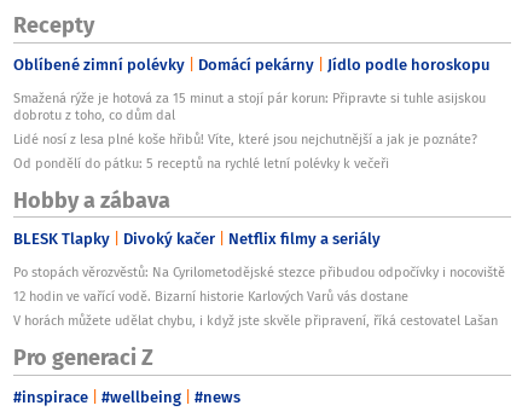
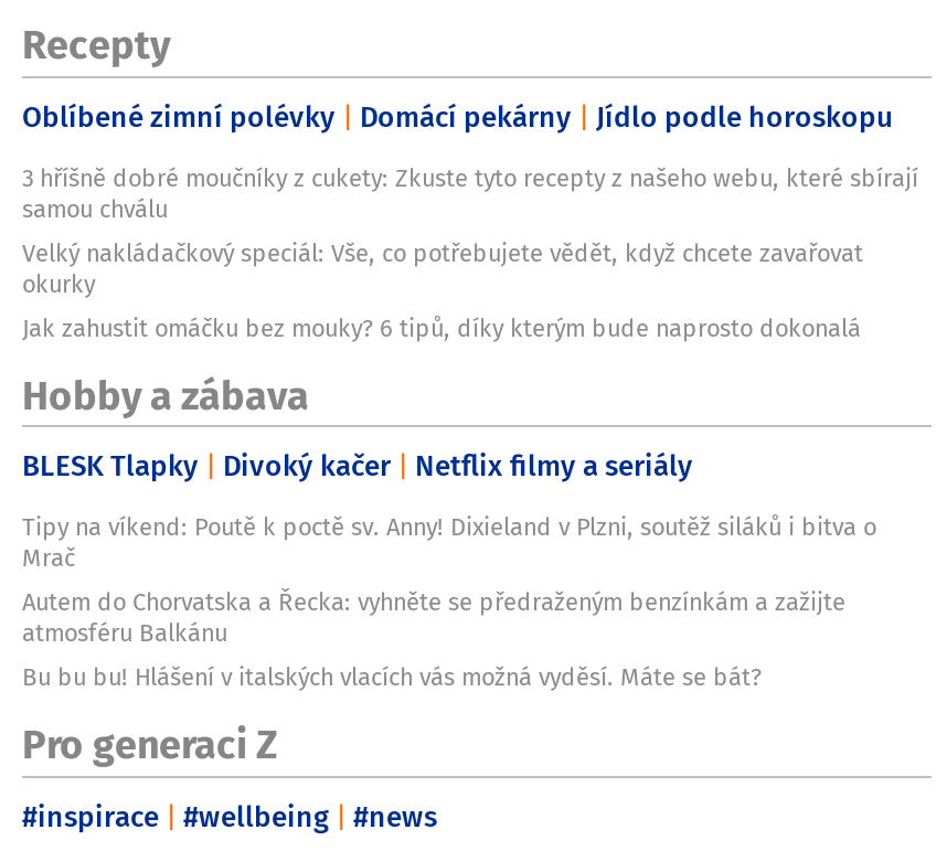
[13,88,486,172] Smažená rýže je hotová za 15 minut a stojí pár korun: Připravte si tuhle asijskou | dobrotu z toho, co dům dal | Lidé nosí z lesa plné koše hřibů! Víte, které jsou nejchutnější a jak je poznáte? | Od pondělí do pátku: 5 receptů na rychlé letní polévky k večeři -> [22,159,918,345] 3 hříšně dobré moučníky z cukety: Zkuste tyto recepty z našeho webu, které sbírají | samou chválu | Velký nakládačkový speciál: Vše, co potřebujete vědět, když chcete zavařovat | okurky | Jak zahustit omáčku bez mouky? 6 tipů, díky kterým bude naprosto dokonalá
[13,262,505,330] Po stopách věrozvěstů: Na Cyrilometodějské stezce přibudou odpočívky i nocoviště | 12 hodin ve vařící vodě. Bizarní historie Karlových Varů vás dostane | V horách můžete udělat chybu, i když jste skvěle připravení, říká cestovatel Lašan -> [22,509,876,694] Tipy na víkend: Poutě k poctě sv. Anny! Dixieland v Plzni, soutěž siláků i bitva o | Mrač | Autem do Chorvatska a Řecka: vyhněte se předraženým benzínkám a zažijte | atmosféru Balkánu | Bu bu bu! Hlášení v italských vlacích vás možná vyděsí. Máte se bát?

